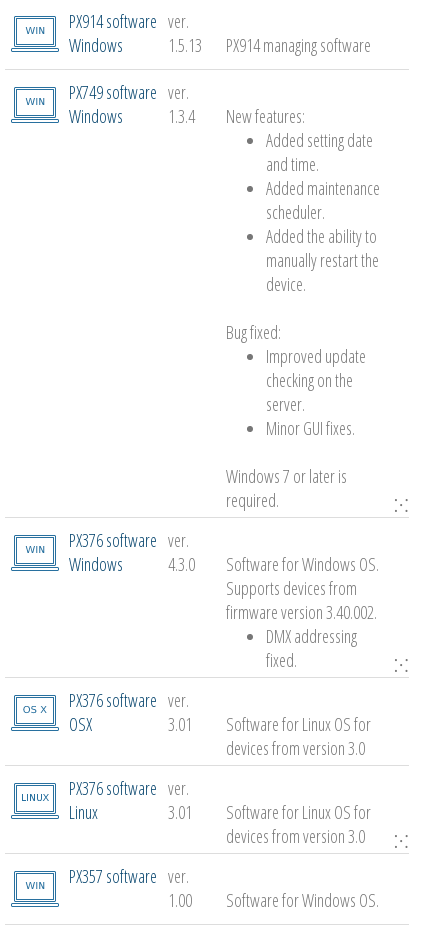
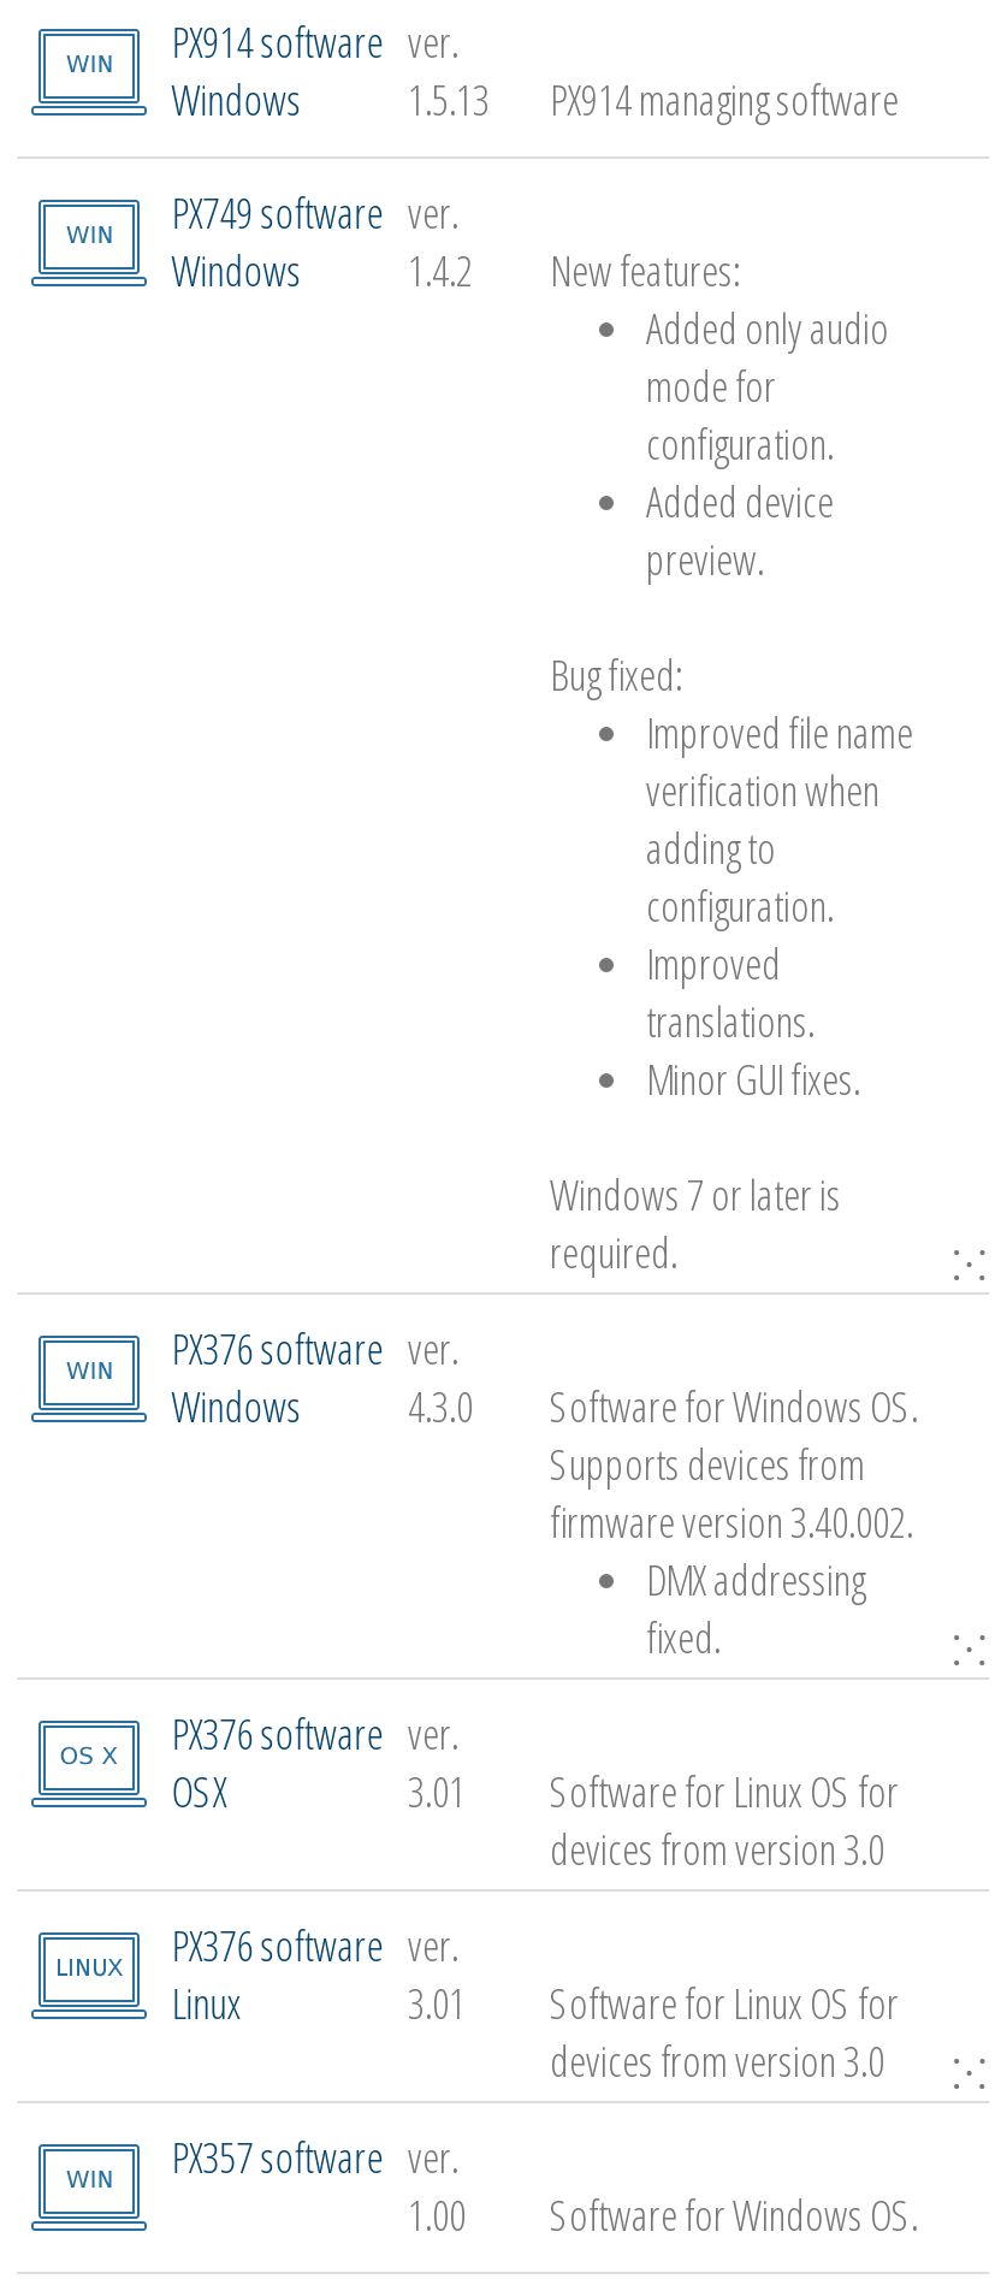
[69,104,305,128] Windows 1.3.4 New features: -> [171,240,740,297] Windows 1.4.2 New features:
[266,128,380,296] Added setting date | and time. | Added maintenance | scheduler. | Added the ability to | manually restart the | device. -> [646,297,889,586] Added only audio | mode for | configuration. | Added device | preview.
moved [226,320,281,344] -> [550,644,682,702]: Bug fixed:
[266,344,366,416] Improved update | checking on the | server. -> [646,702,913,1048] Improved file name | verification when | adding to | configuration. | Improved | translations.

